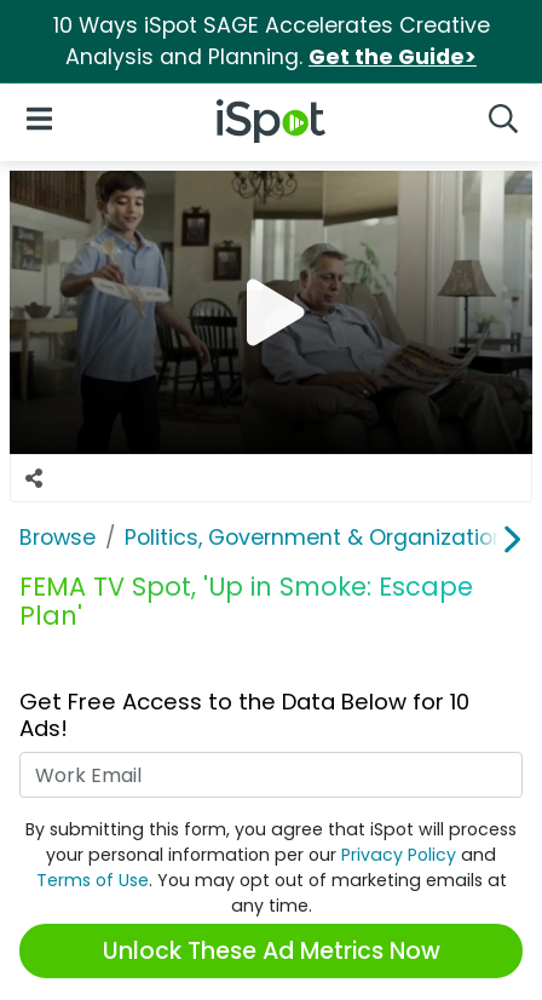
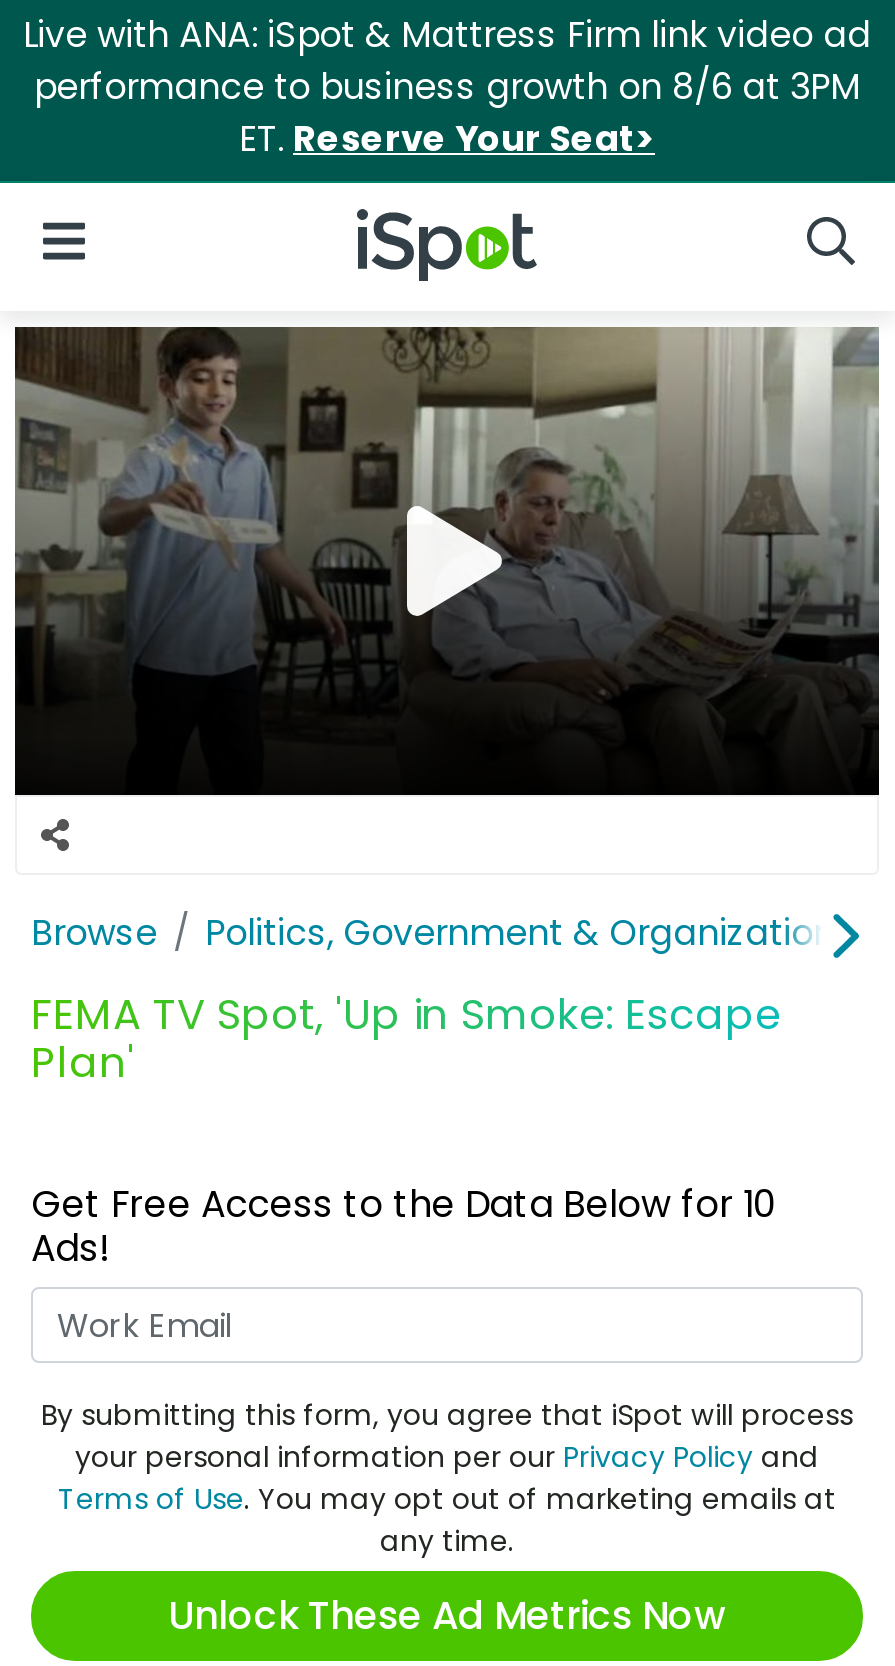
[53,11,489,71] 10 Ways iSpot SAGE Accelerates Creative | Analysis and Planning. Get the Guide> -> [23,11,871,163] Live with ANA: iSpot & Mattress Firm link video ad | performance to business growth on 8/6 at 3PM | ET. Reserve Your Seat>

